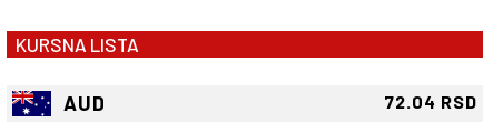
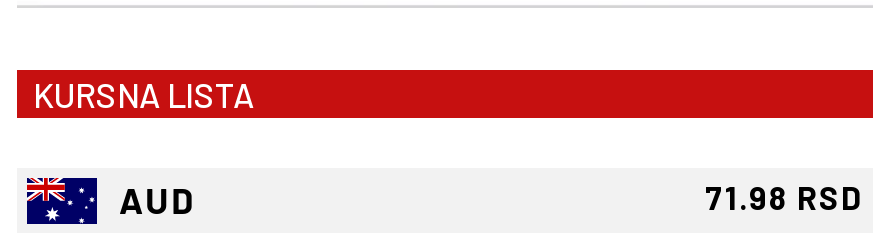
[384,91,477,112] 72.04 RSD -> [705,178,863,216] 71.98 RSD

